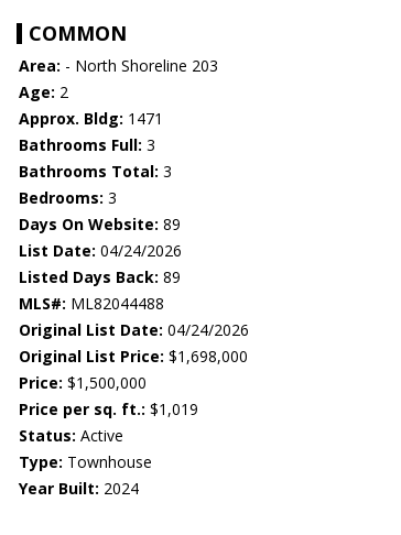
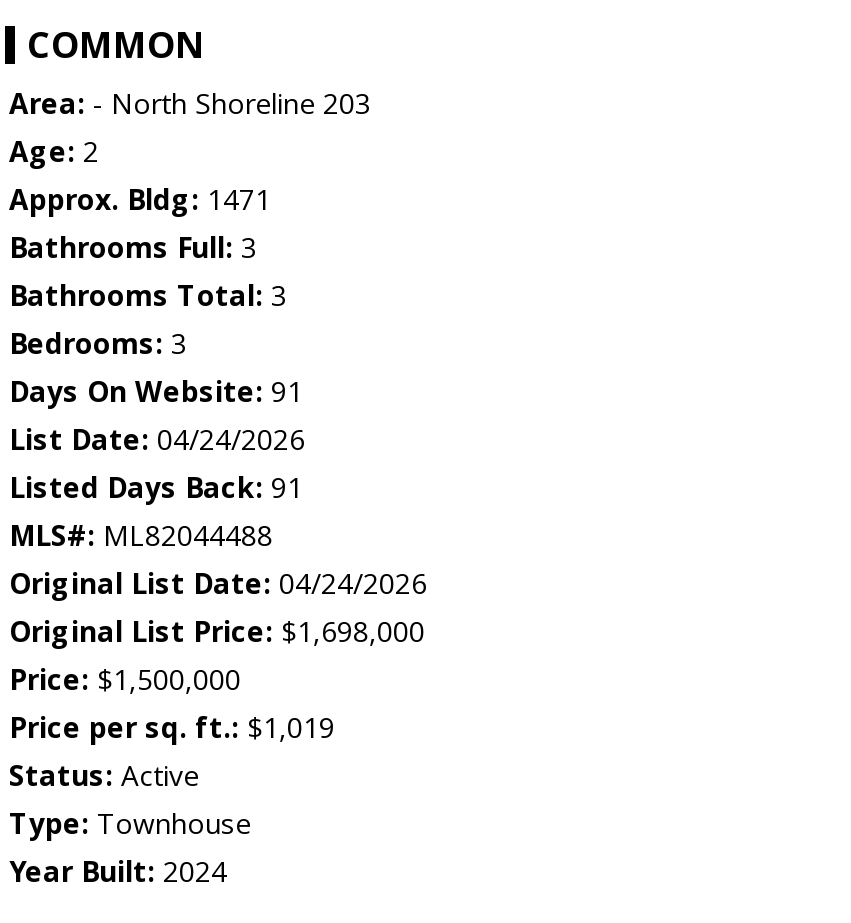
[19,214,181,235] Days On Website: 89 -> [9,373,303,411] Days On Website: 91
[19,267,181,288] Listed Days Back: 89 -> [9,469,303,507] Listed Days Back: 91

